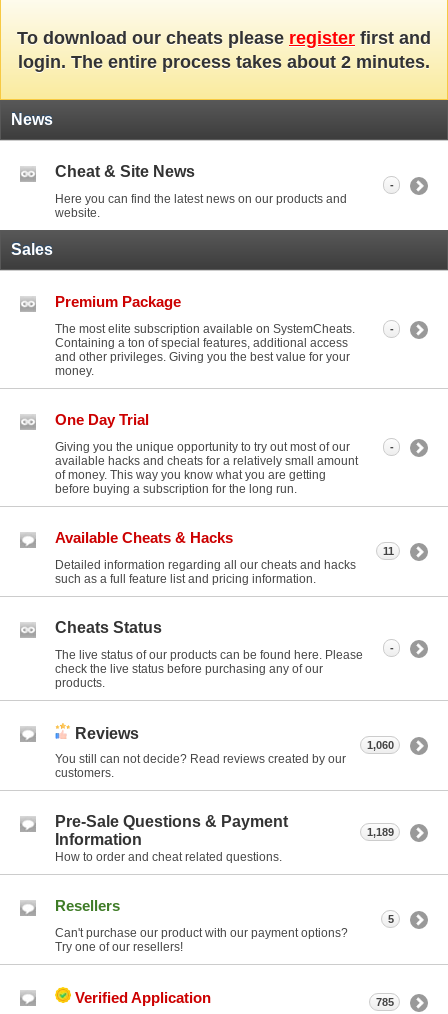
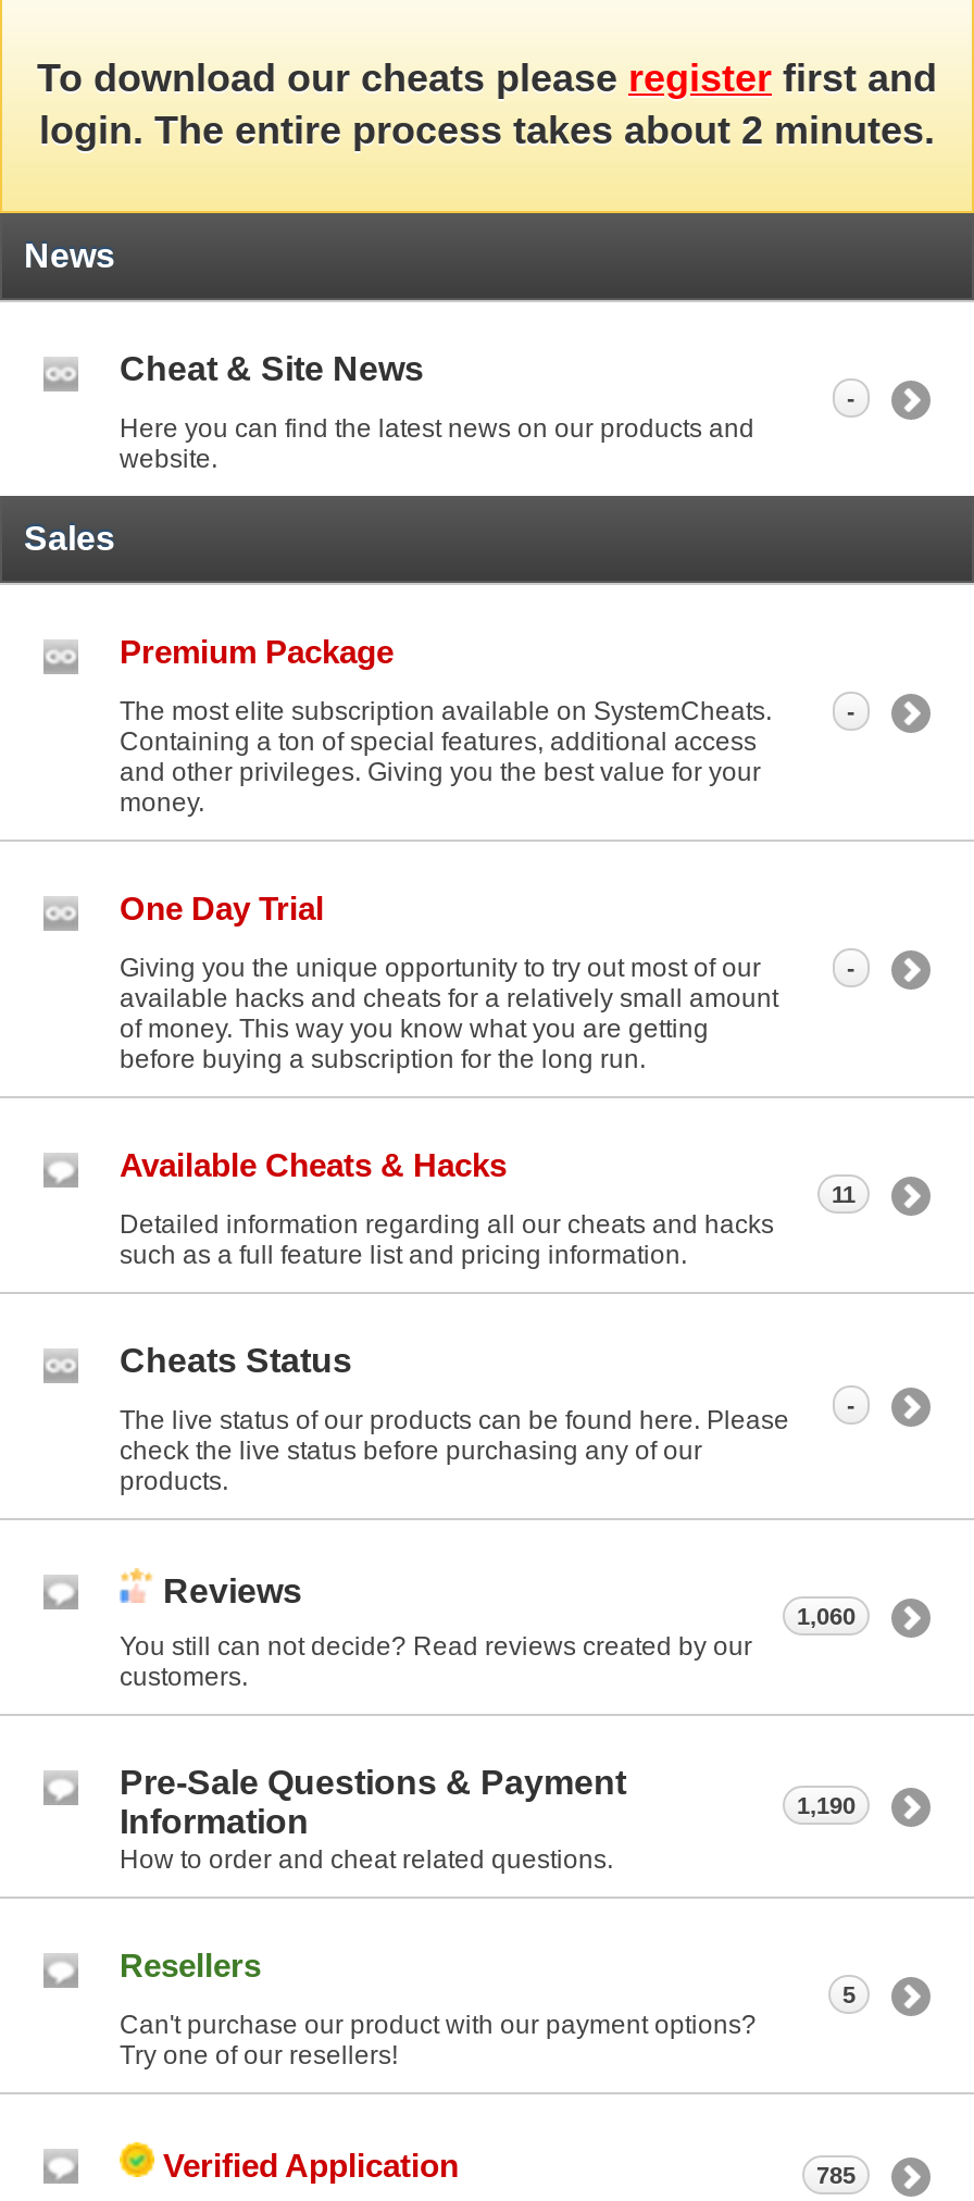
[366,826,393,838] 1,189 -> [797,1793,856,1819] 1,190

